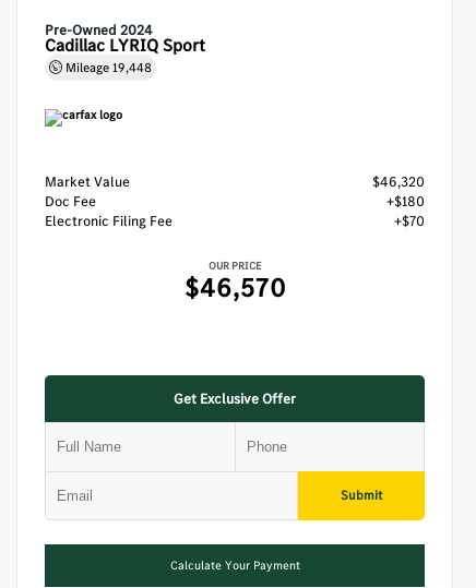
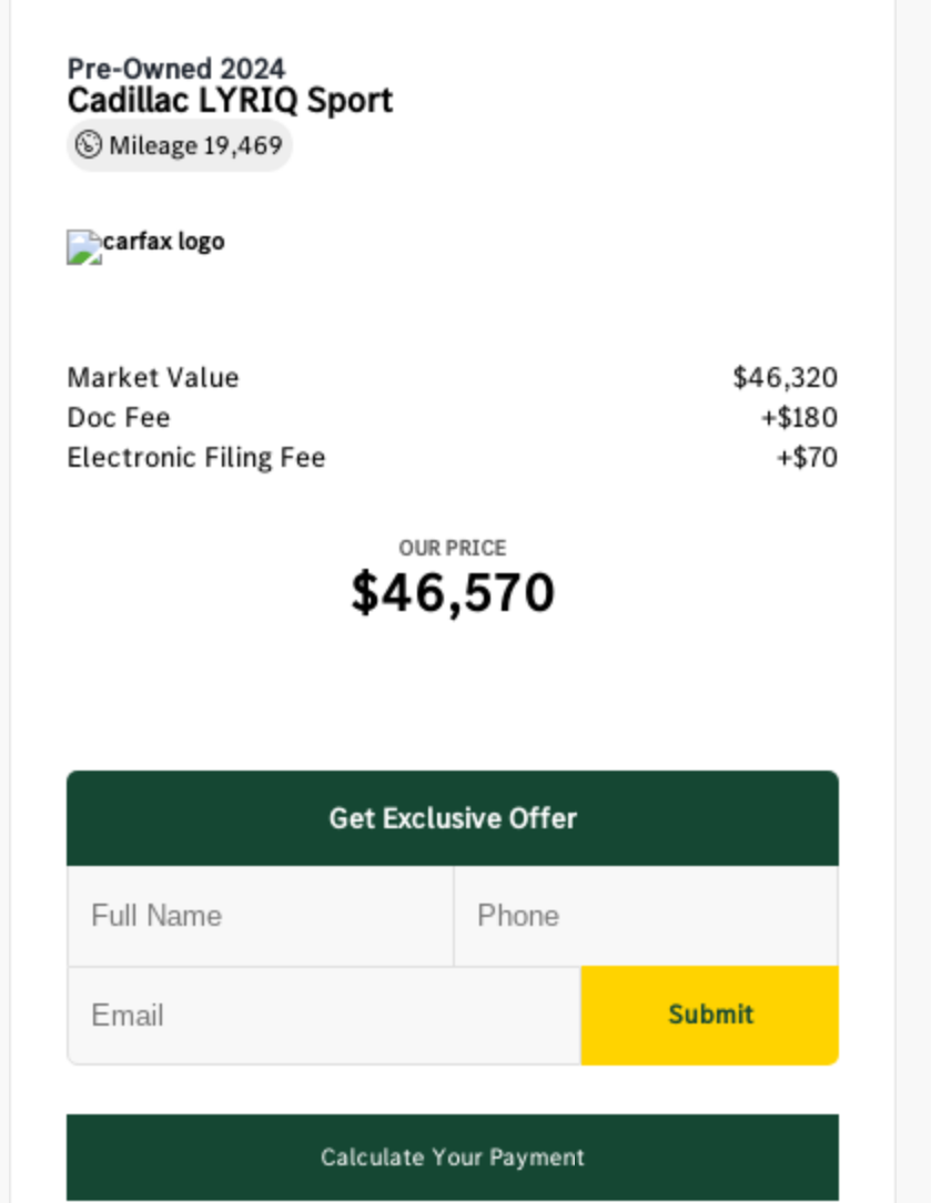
[62,58,152,76] Mileage 19,448 -> [102,126,284,162] Mileage 19,469

